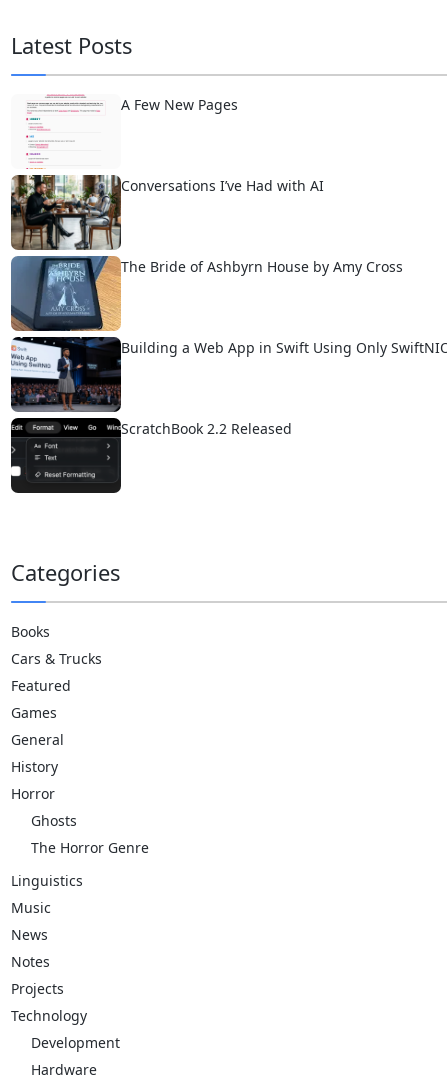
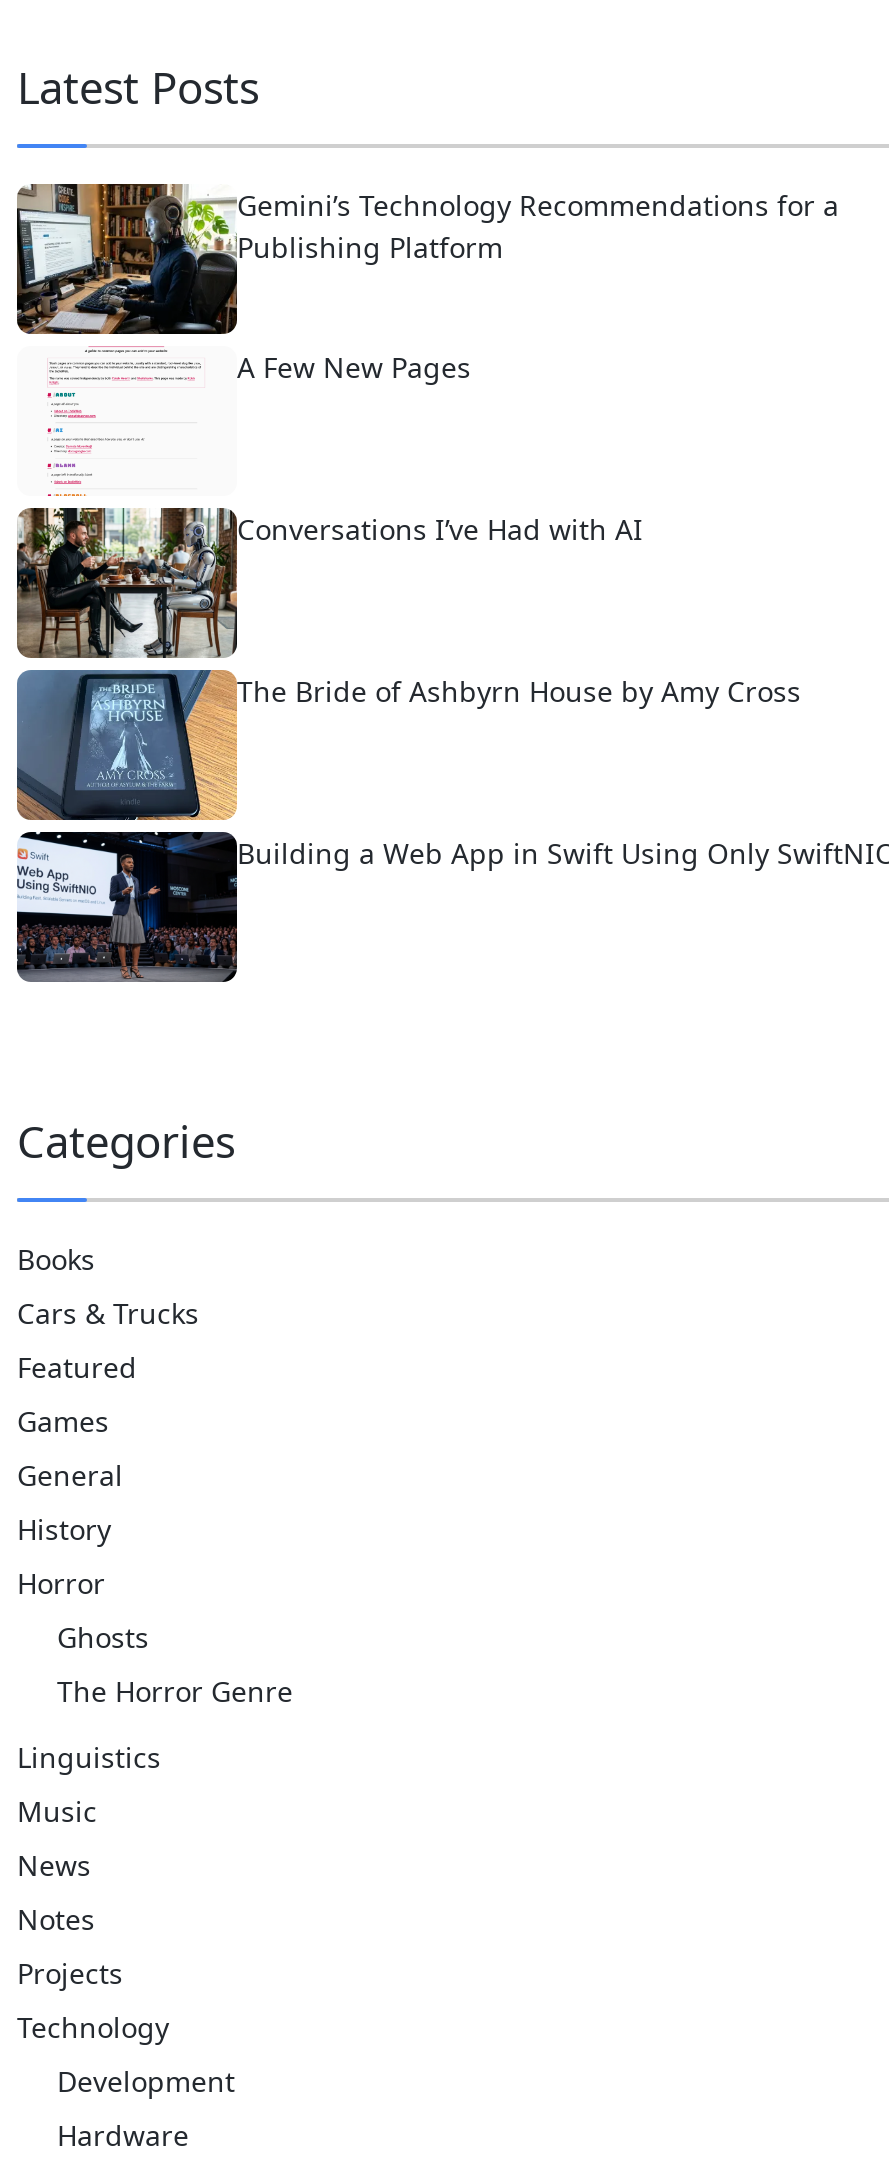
none -> [15,182,839,336] [image] | Gemini’s Technology Recommendations for a | Publishing Platform
moved [9,95,403,412] -> [13,348,801,982]: [image] | A Few New Pages | Conversations I’ve Had with AI | The Bride of Ashbyrn House by Amy Cross
[10,417,292,494] [image] | ScratchBook 2.2 Released -> none

